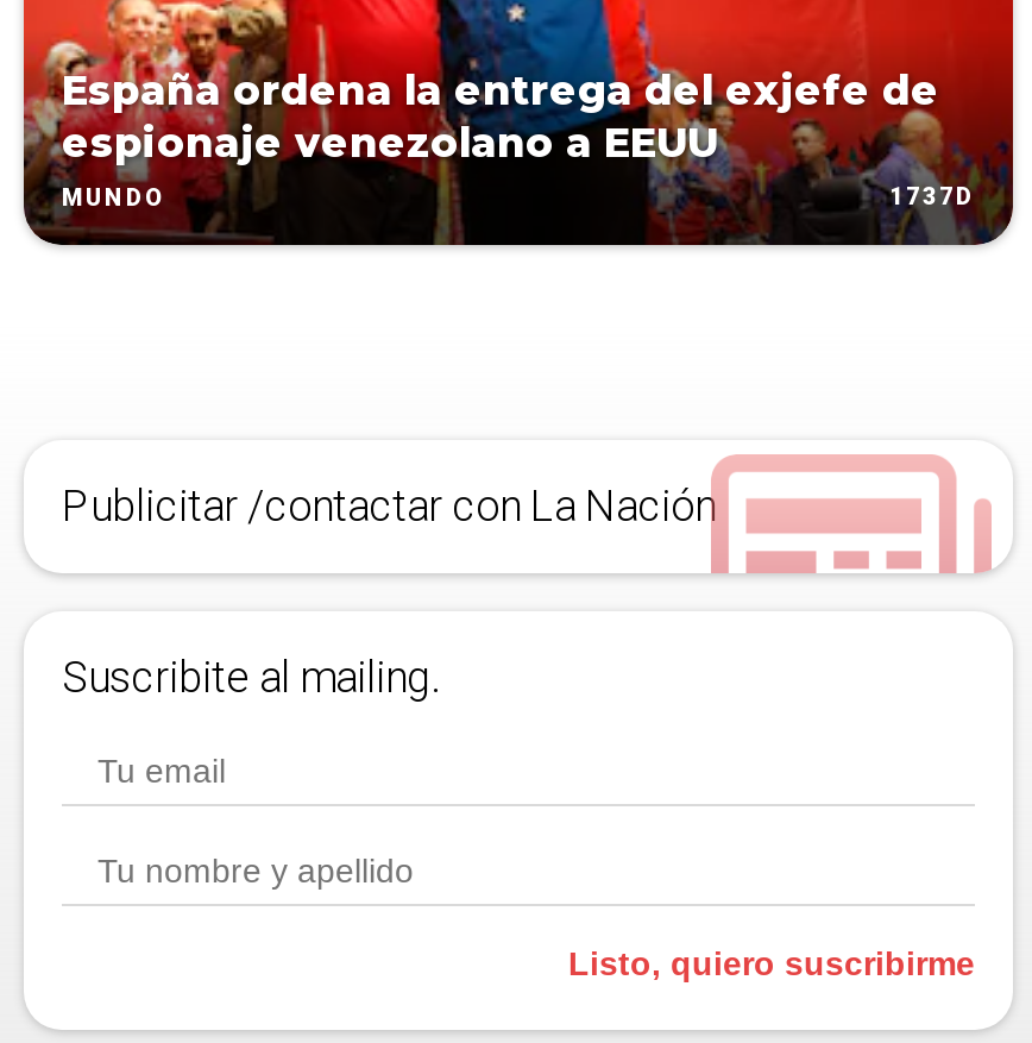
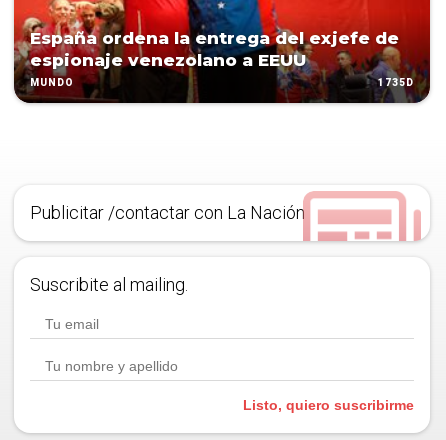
[889,184,975,210] 1737D -> [378,77,414,88] 1735D

